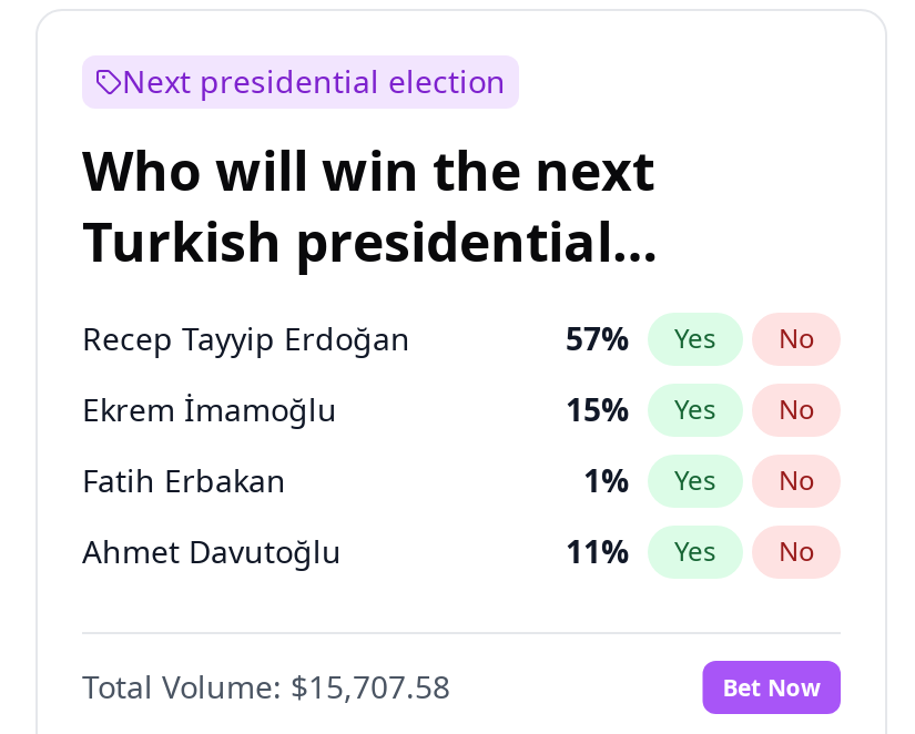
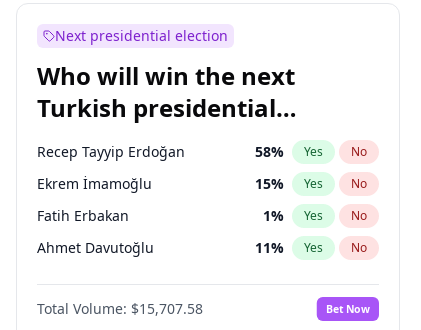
[566,317,814,359] 57% Yes No -> [255,142,367,161] 58% Yes No

